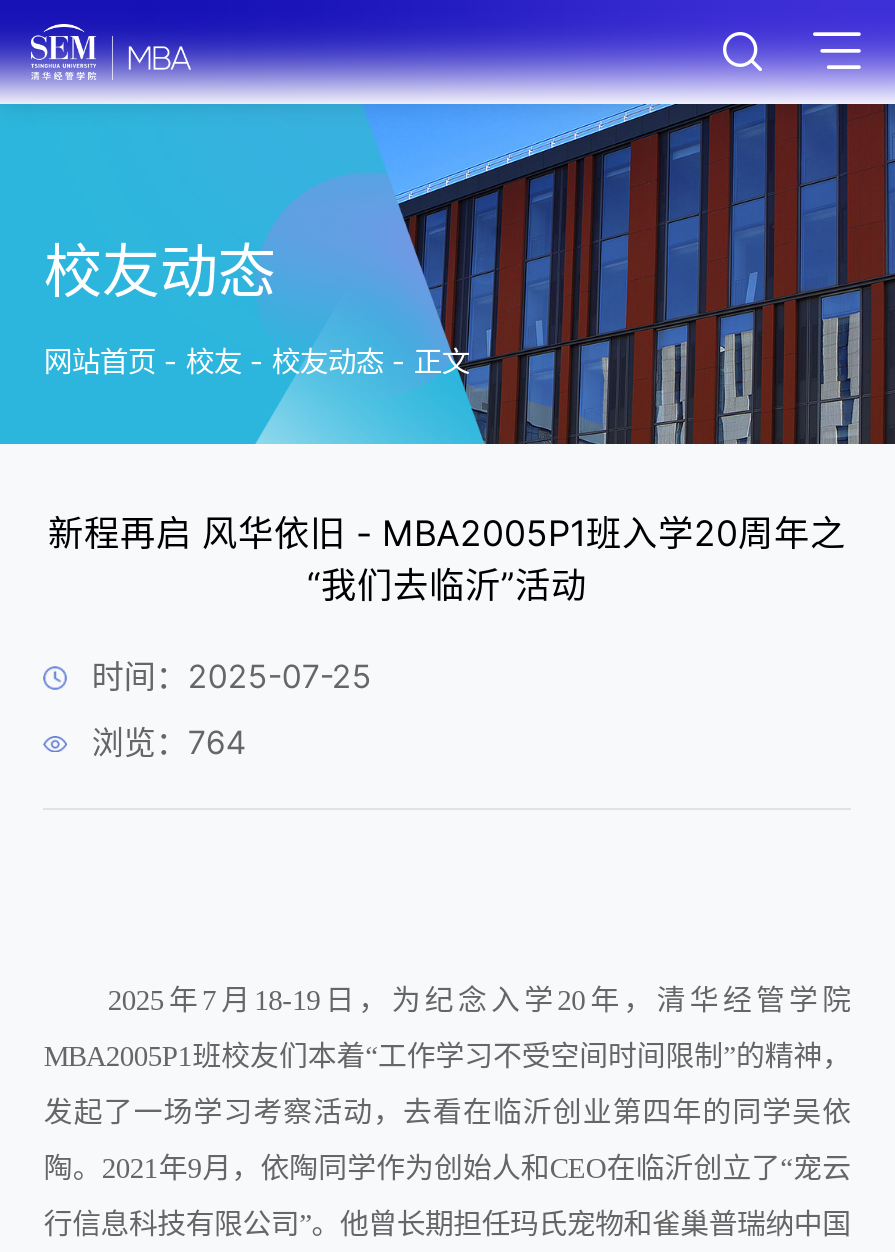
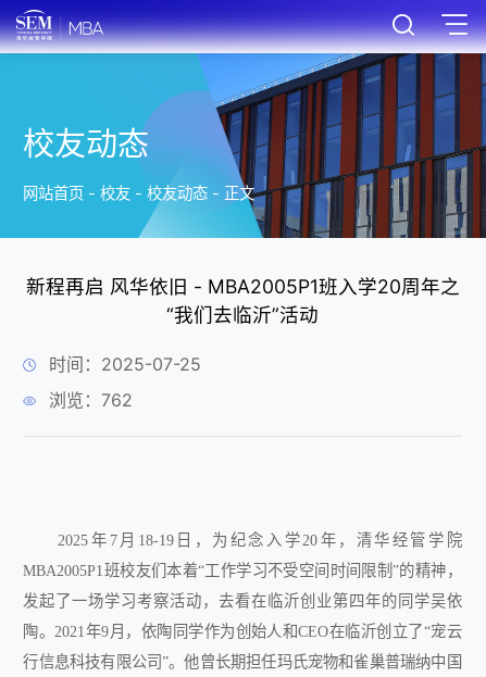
[92,722,246,762] 浏览：764 -> [49,389,133,411] 浏览：762

